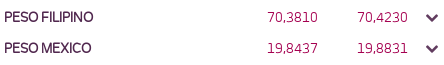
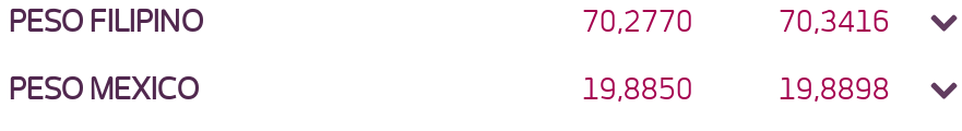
[266,12,317,25] 70,3810 -> [582,10,693,39] 70,2770
[356,12,407,25] 70,4230 -> [779,10,890,39] 70,3416
[266,43,317,56] 19,8437 -> [582,78,693,106] 19,8850
[356,43,407,56] 19,8831 -> [779,78,890,106] 19,8898

